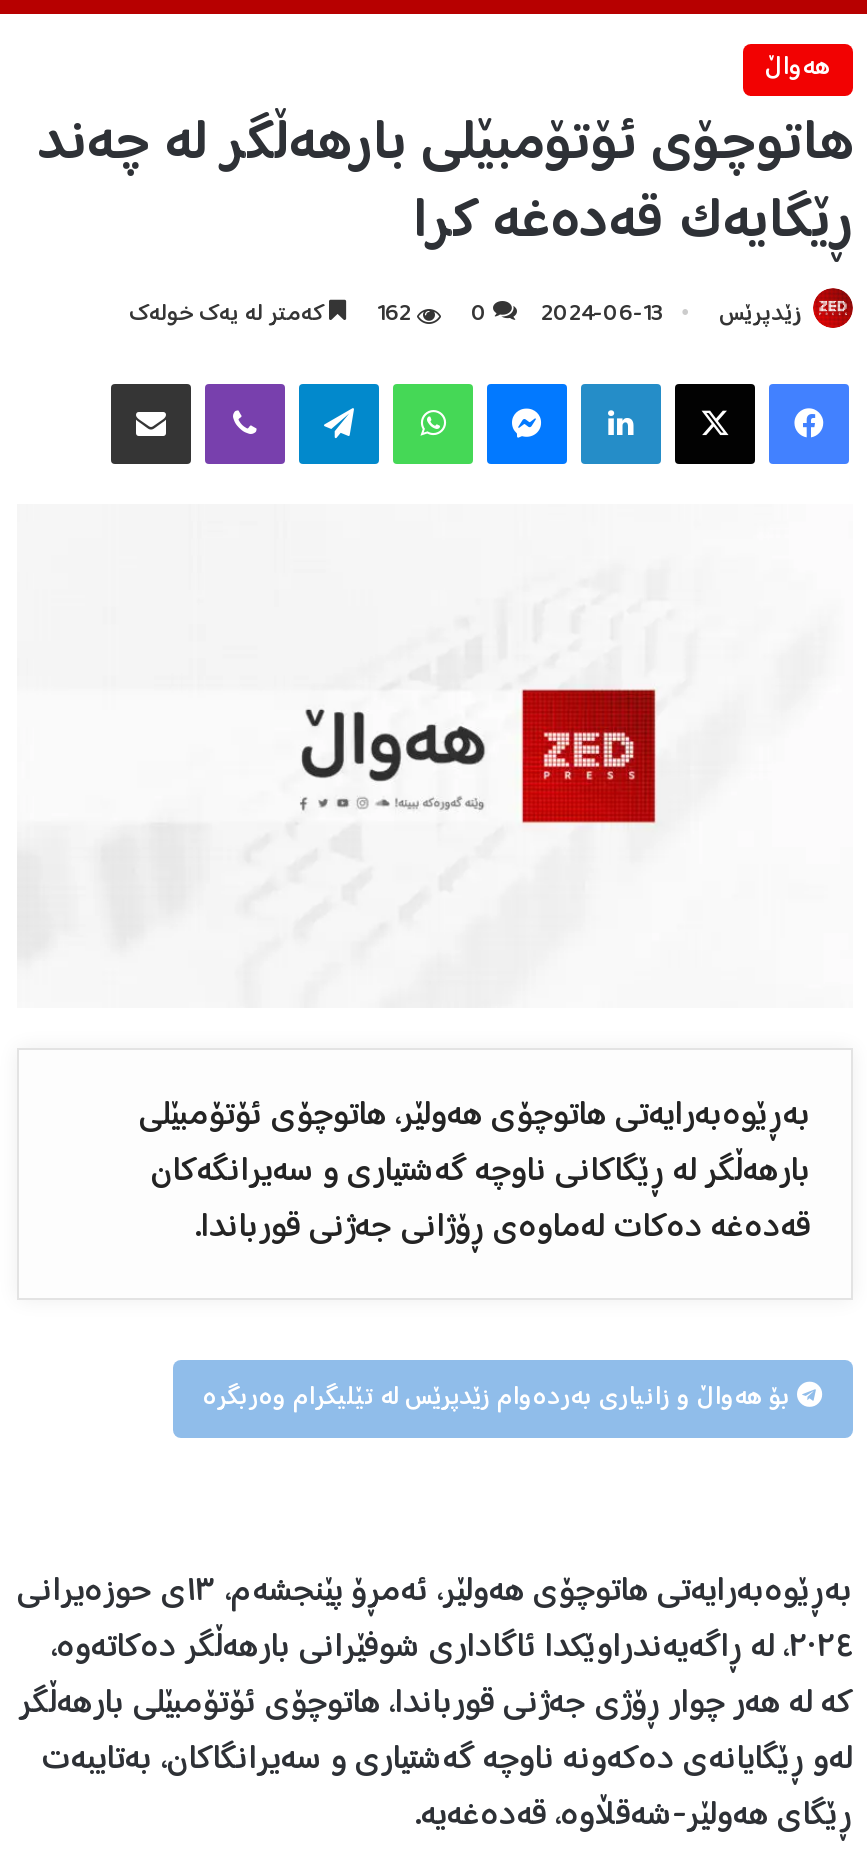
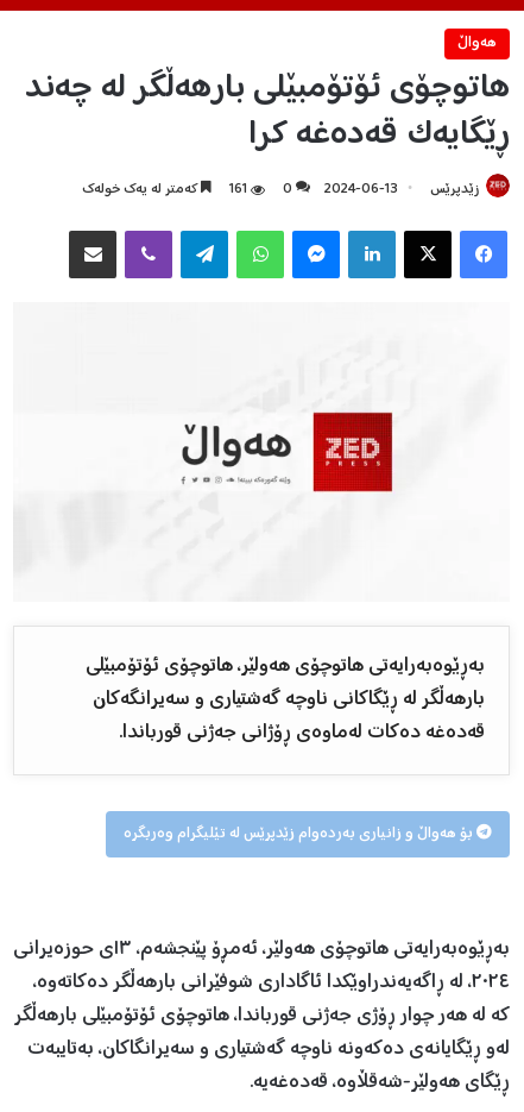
[377,298,411,332] 162 -> [229,180,247,200] 161

